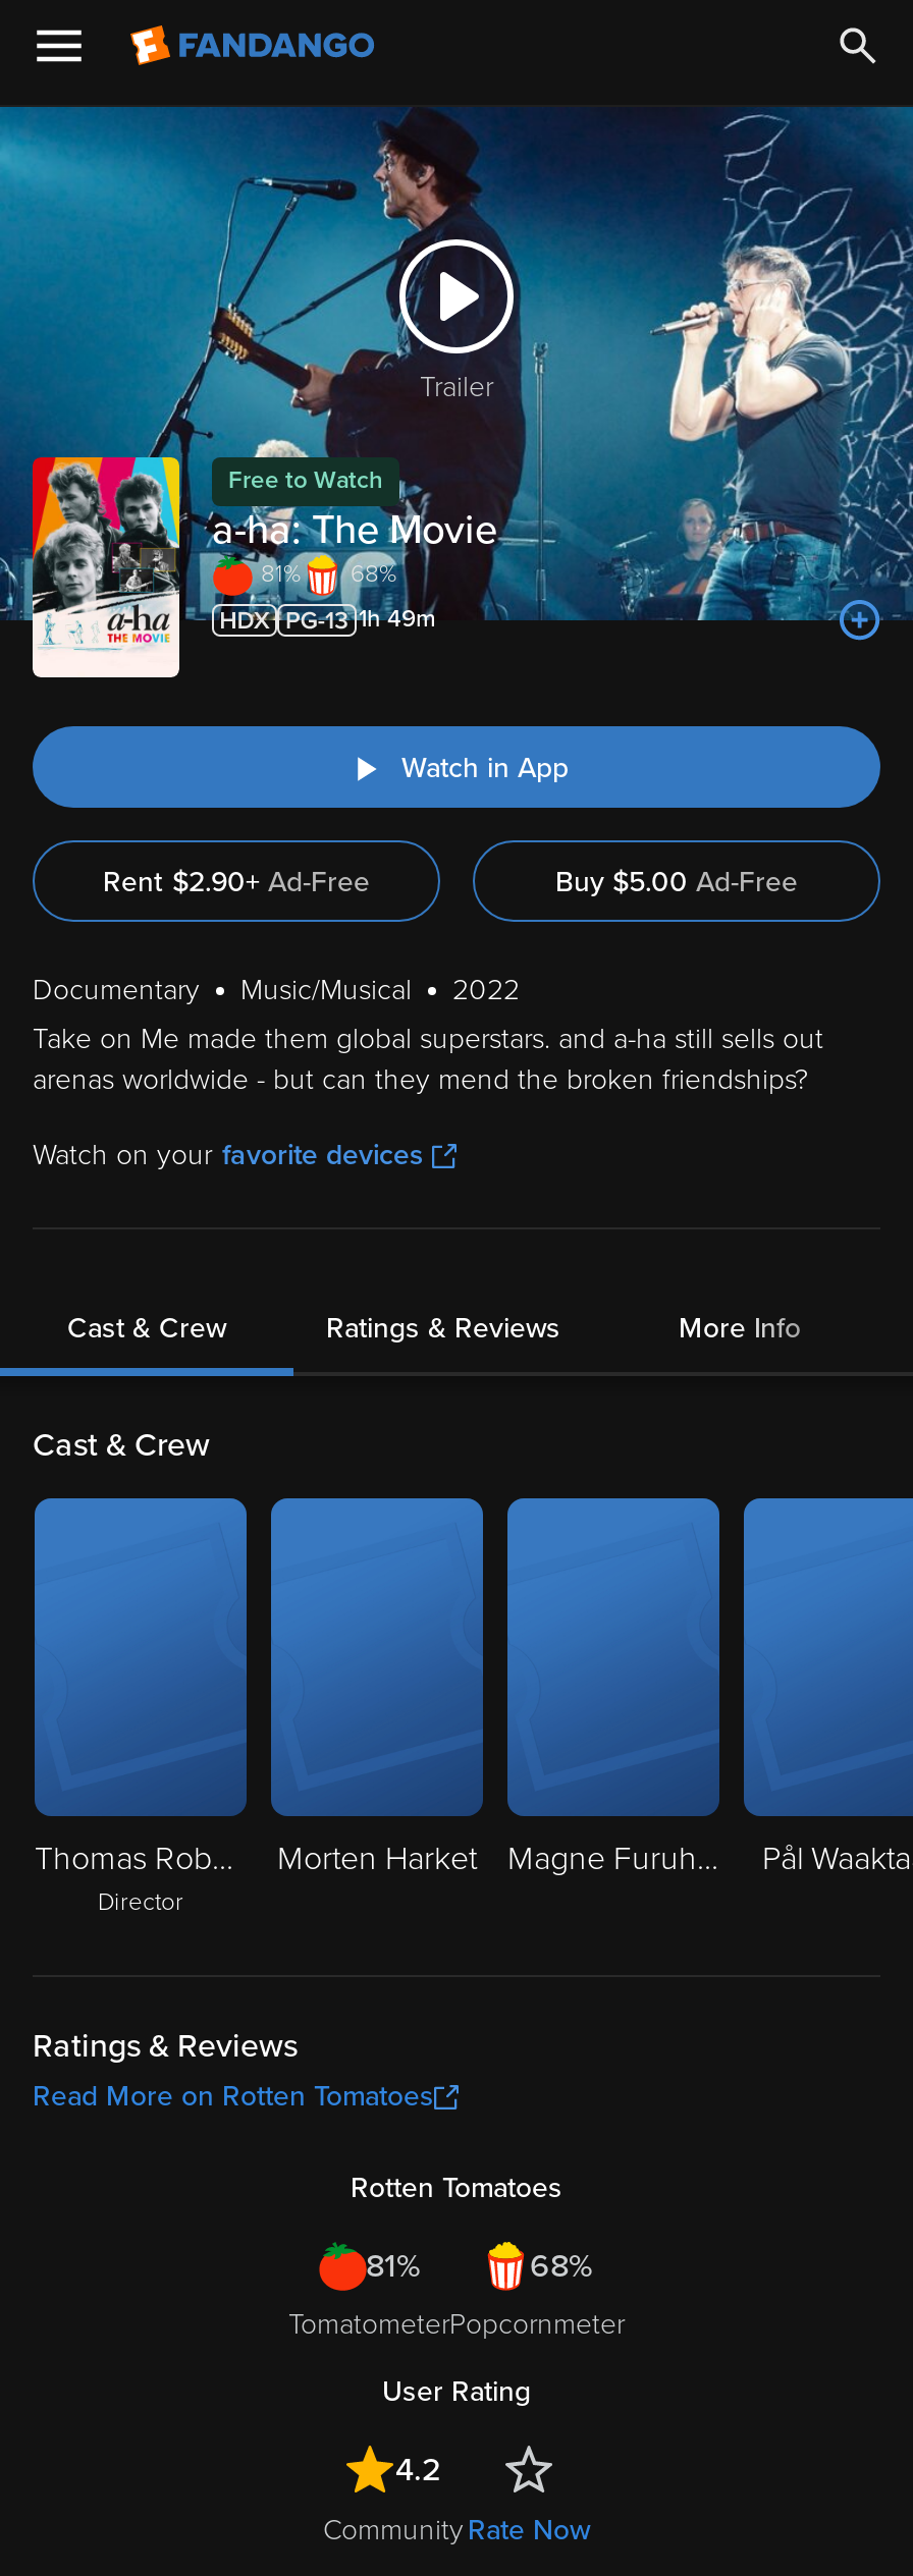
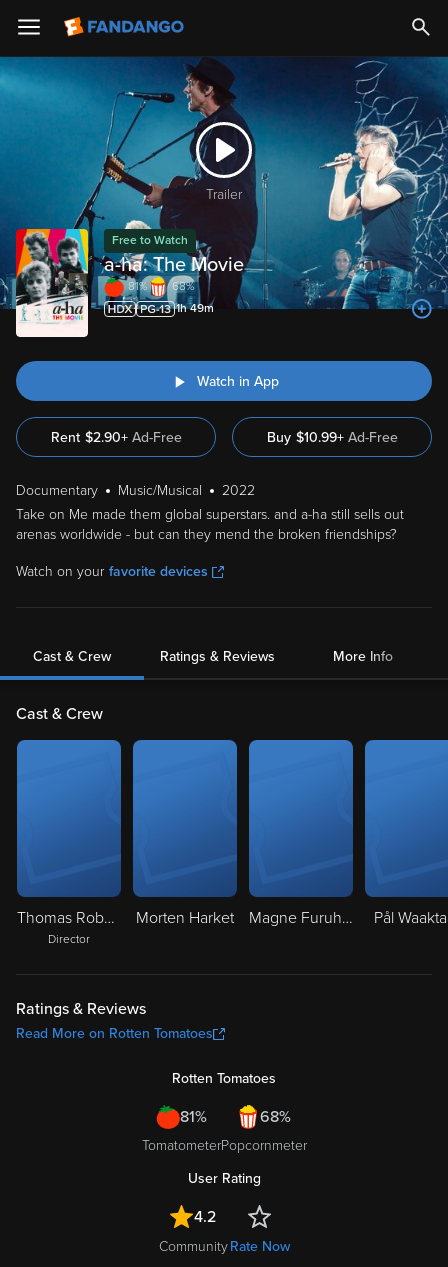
[555,865,798,899] Buy $5.00 Ad-Free -> [266,429,397,446] Buy $10.99+ Ad-Free

